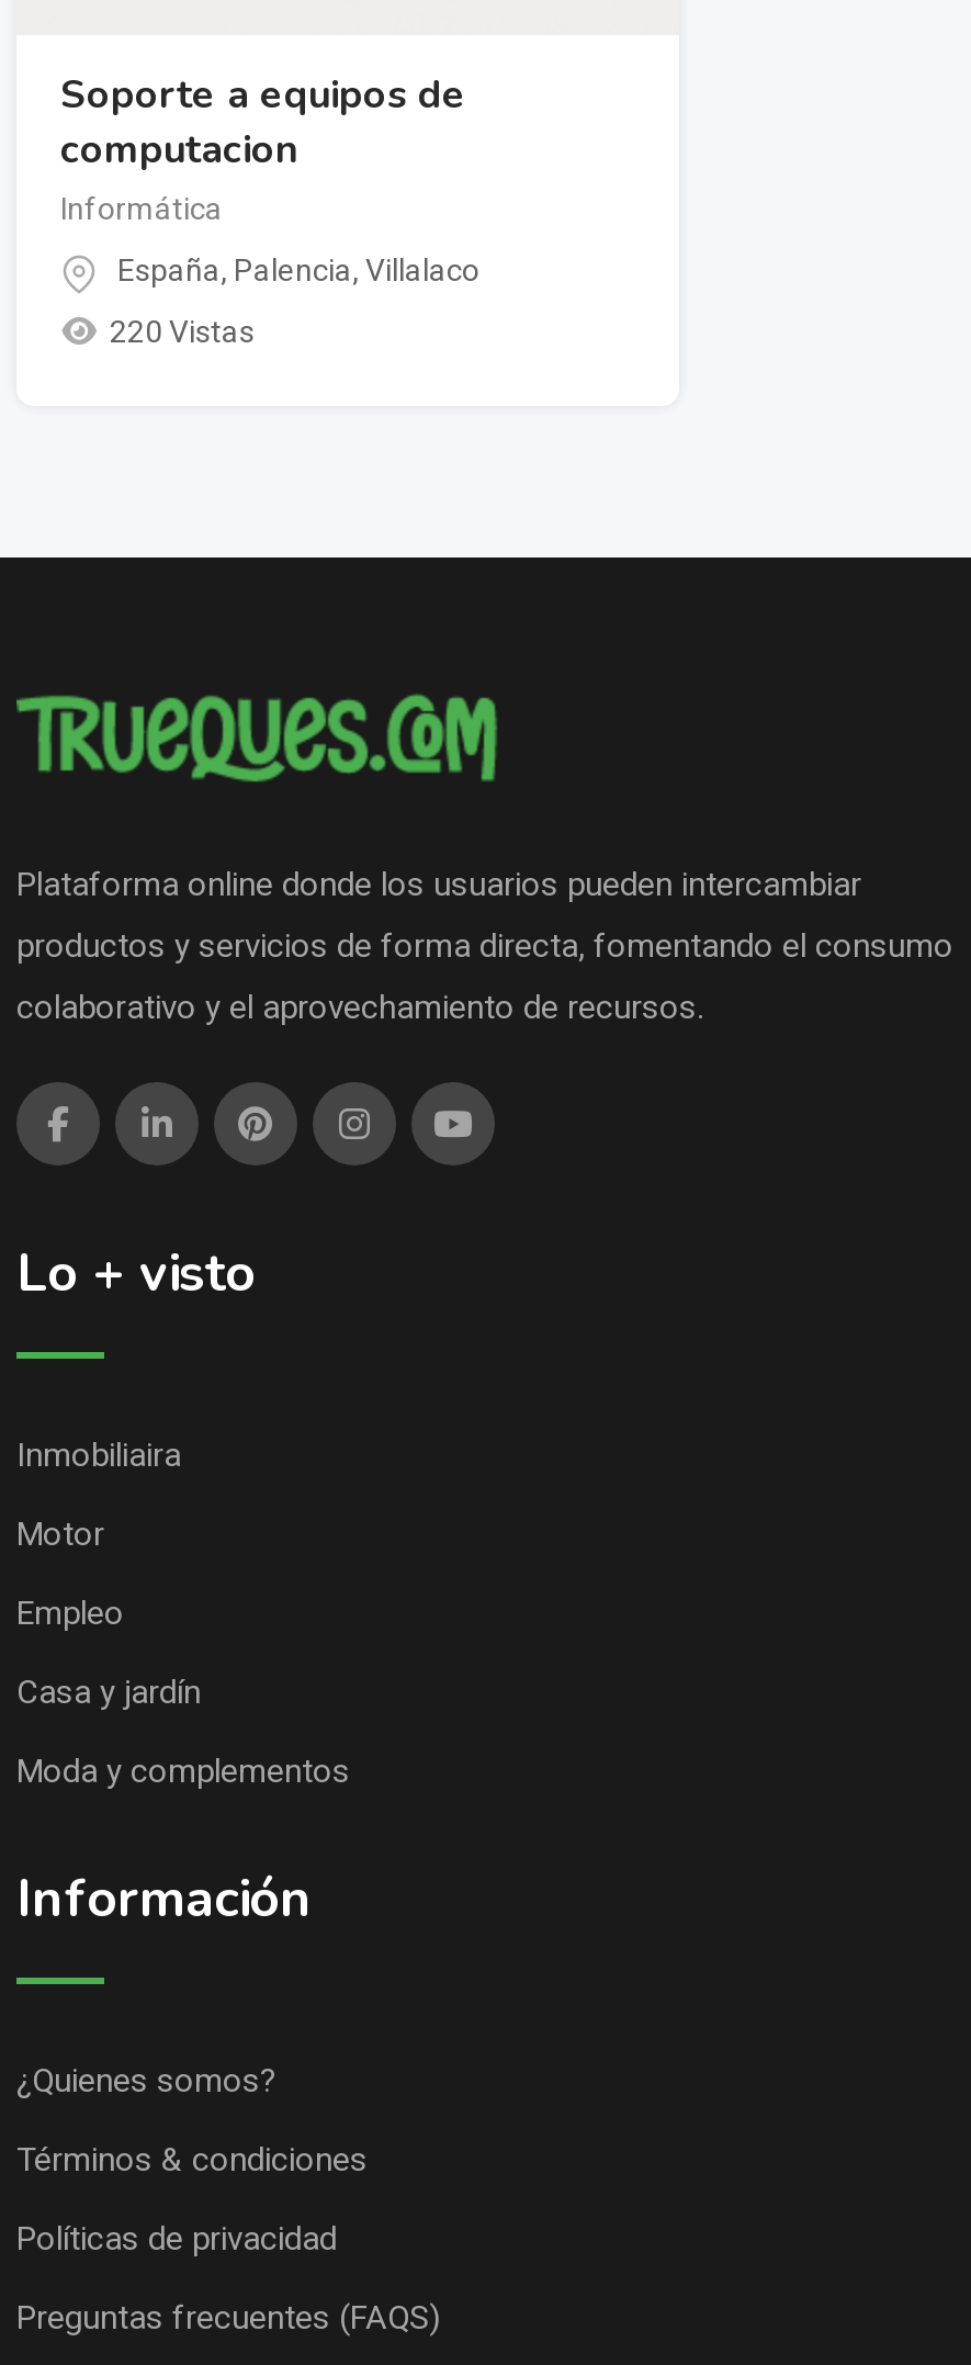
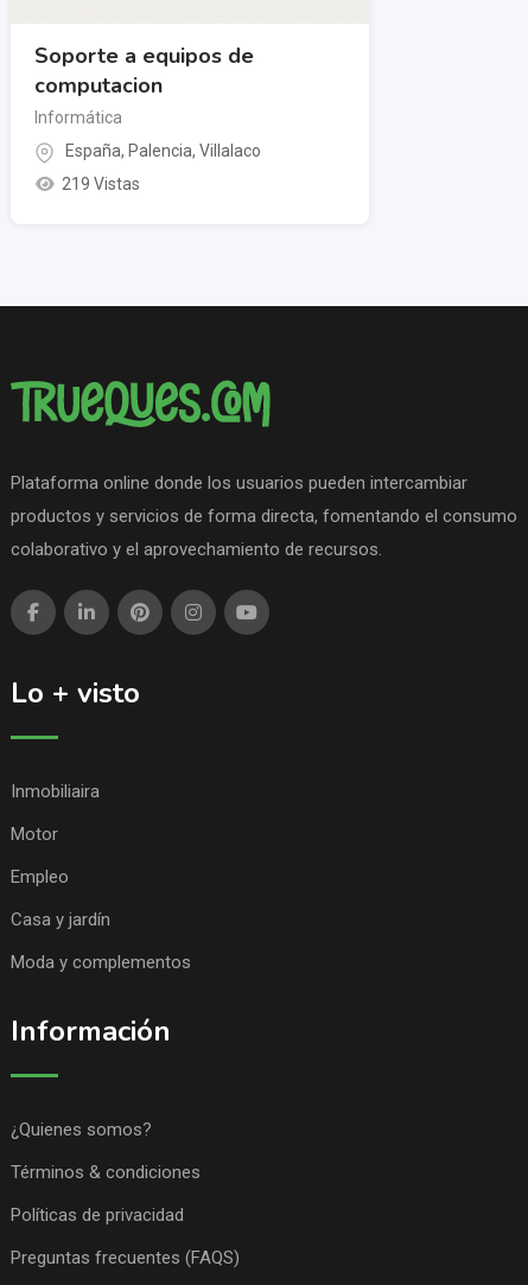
[110,313,255,348] 220 Vistas -> [61,174,139,193] 219 Vistas

